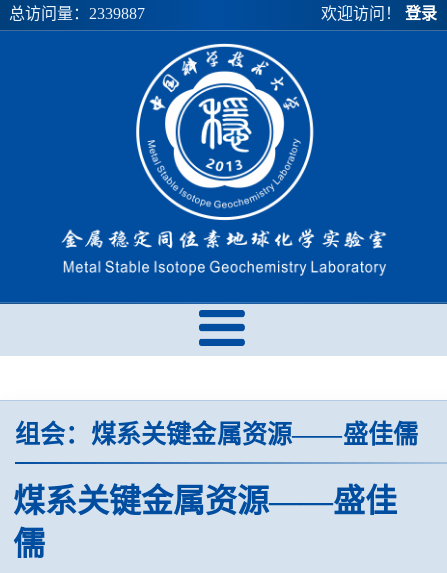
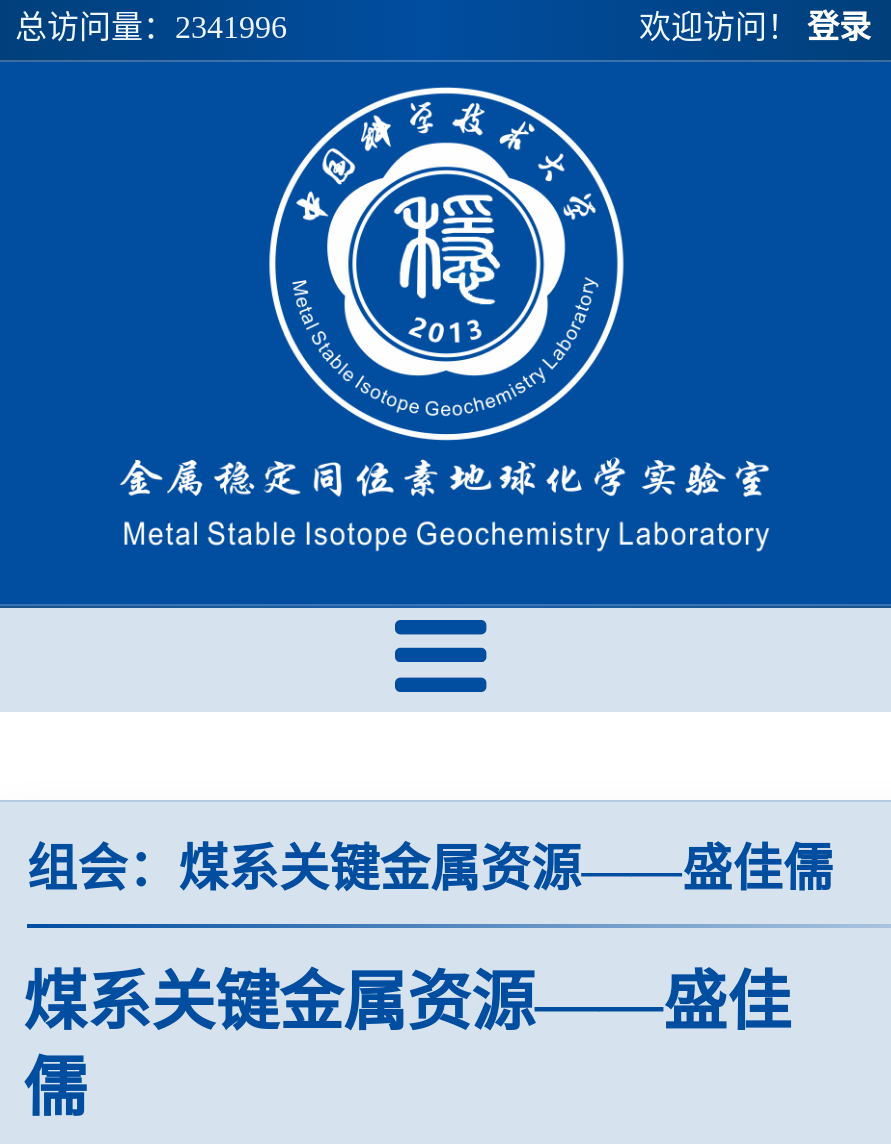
[9,5,145,22] 总访问量：2339887 -> [15,10,287,44] 总访问量：2341996

